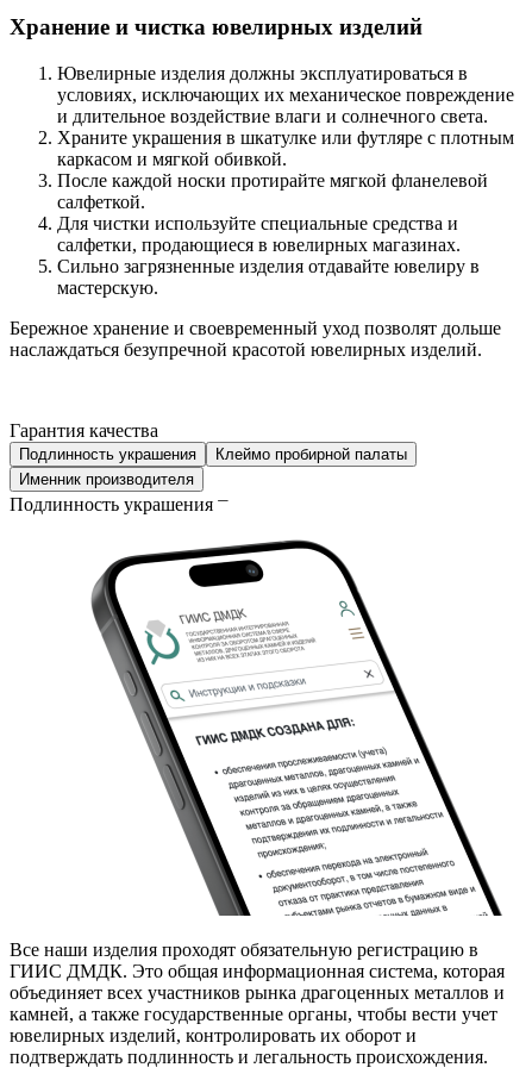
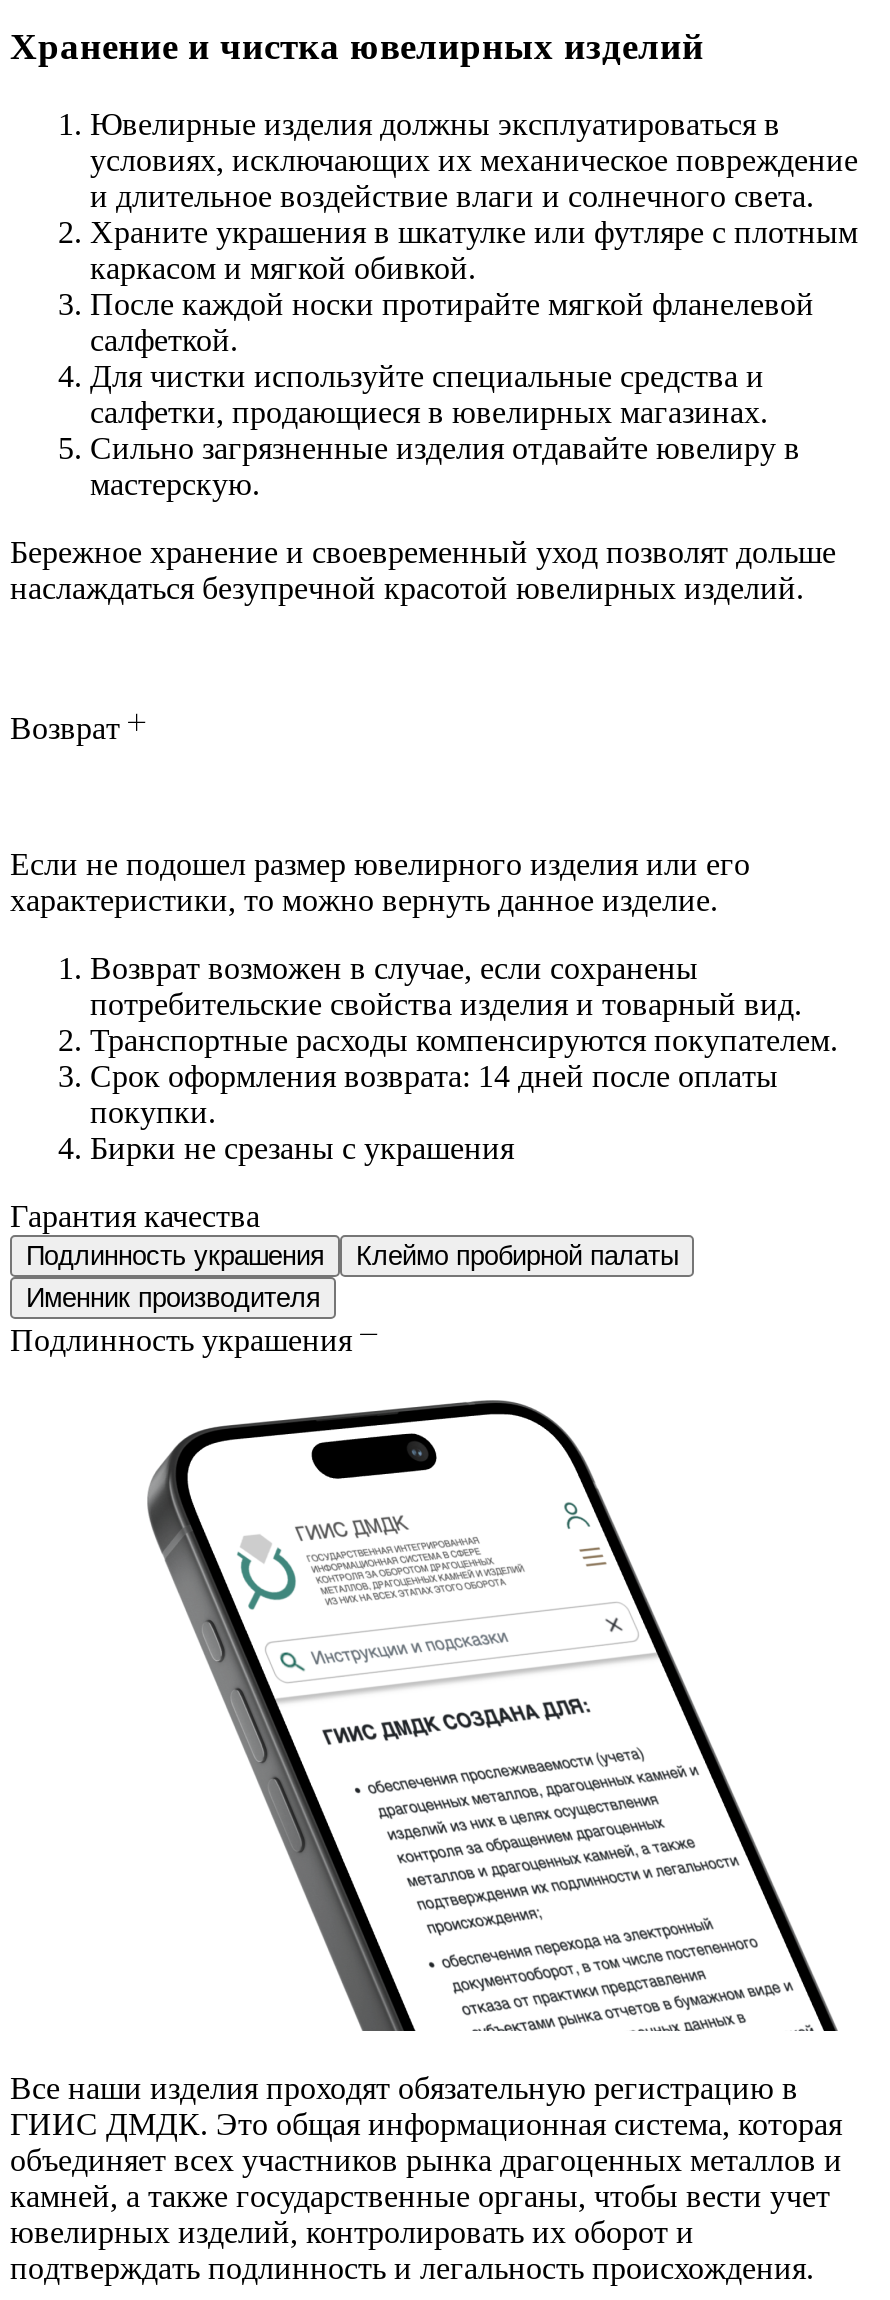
none -> [10,711,120,745] Возврат
none -> [10,847,838,1165] Если не подошел размер ювелирного изделия или его | характеристики, то можно вернуть данное изделие. | Возврат возможен в случае, если сохранены | потребительские свойства изделия и товарный вид. | Транспортные расходы компенсируются покупателем. | Срок оформления возврата: 14 дней после оплаты | покупки. | Бирки не срезаны с украшения

